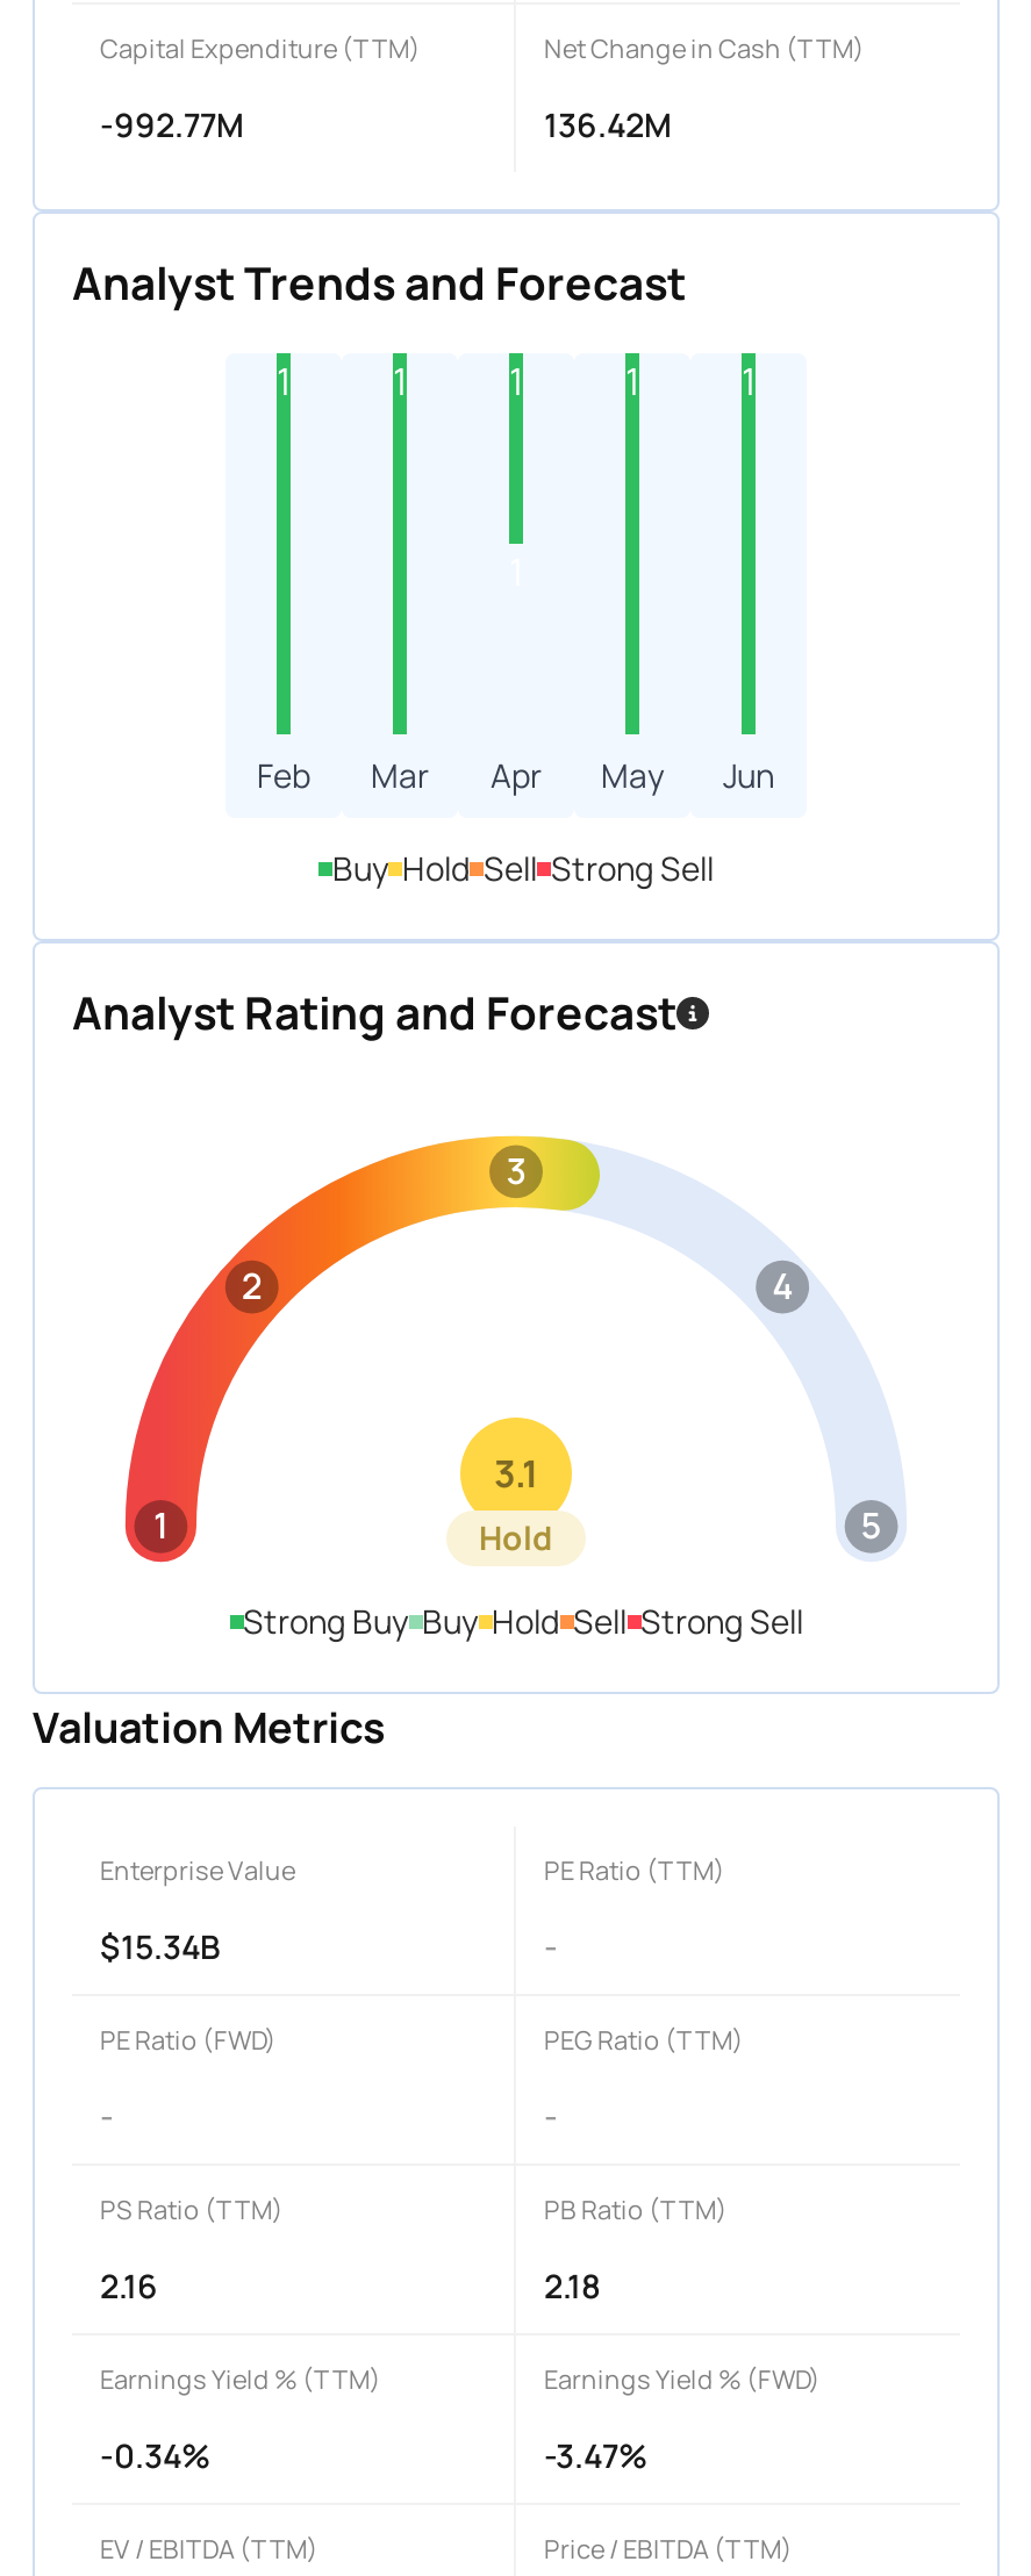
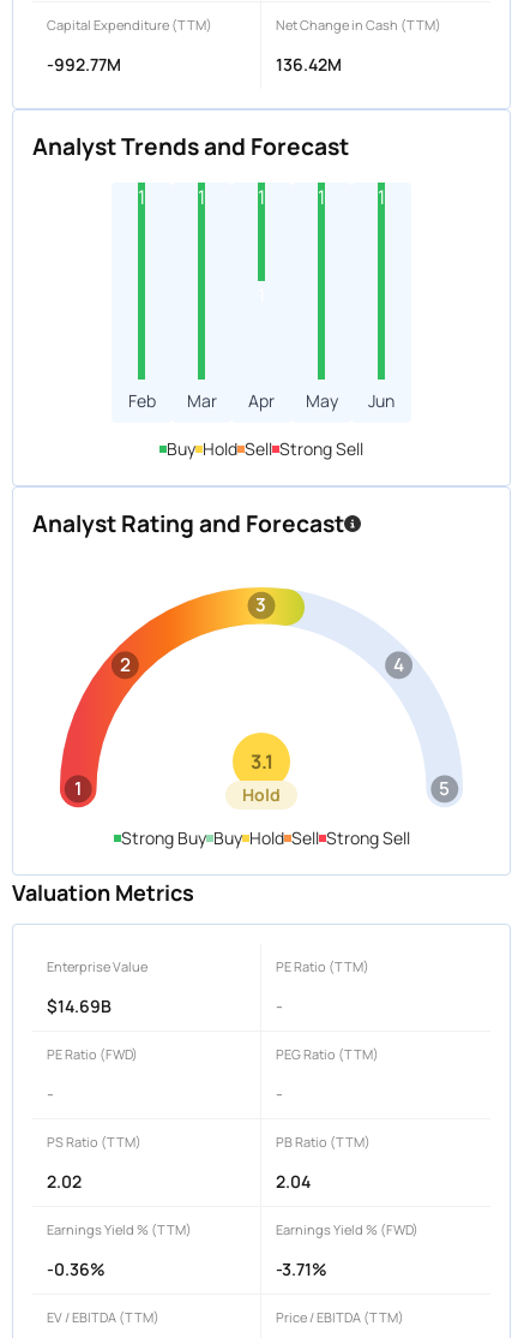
[100,1924,221,1968] $15.34B -> [47,994,112,1017] $14.69B
[100,2263,158,2307] 2.16 -> [47,1170,82,1193] 2.02
[544,2263,600,2307] 2.18 -> [276,1170,311,1193] 2.04
[100,2433,212,2477] -0.34% -> [47,1257,106,1280] -0.36%
[544,2433,649,2477] -3.47% -> [276,1257,327,1280] -3.71%

